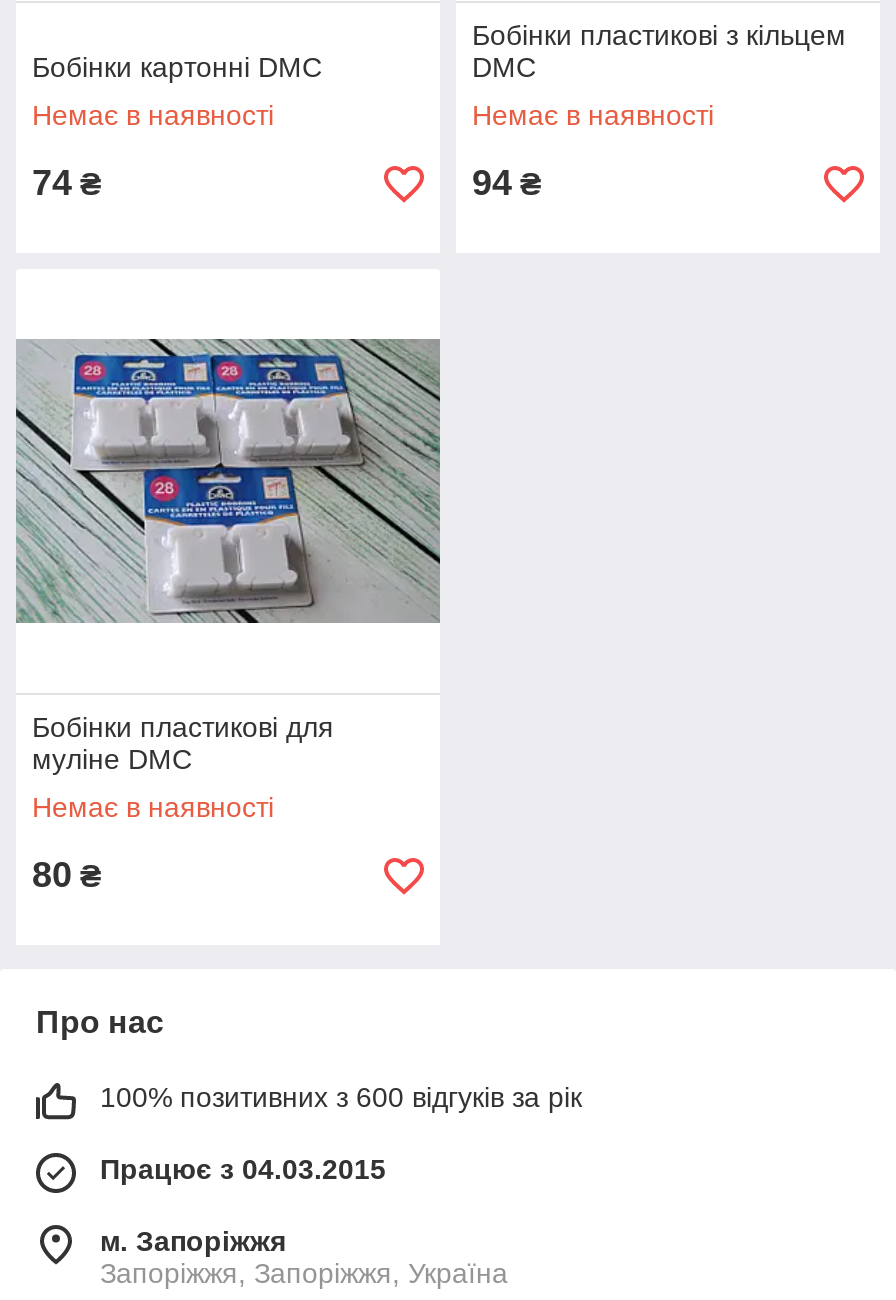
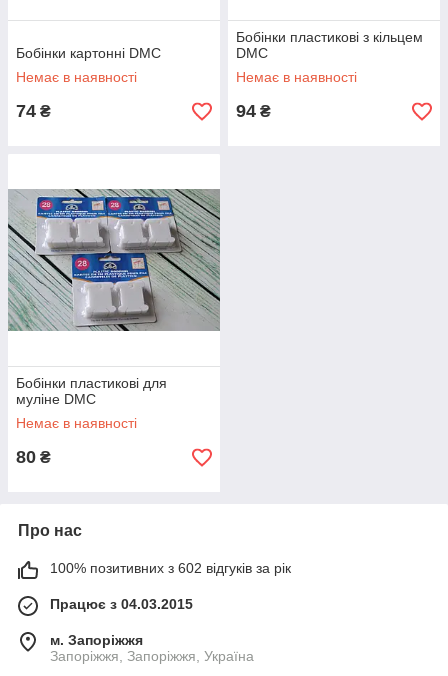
[100,1081,582,1113] 100% позитивних з 600 відгуків за рік -> [50,560,291,576] 100% позитивних з 602 відгуків за рік

